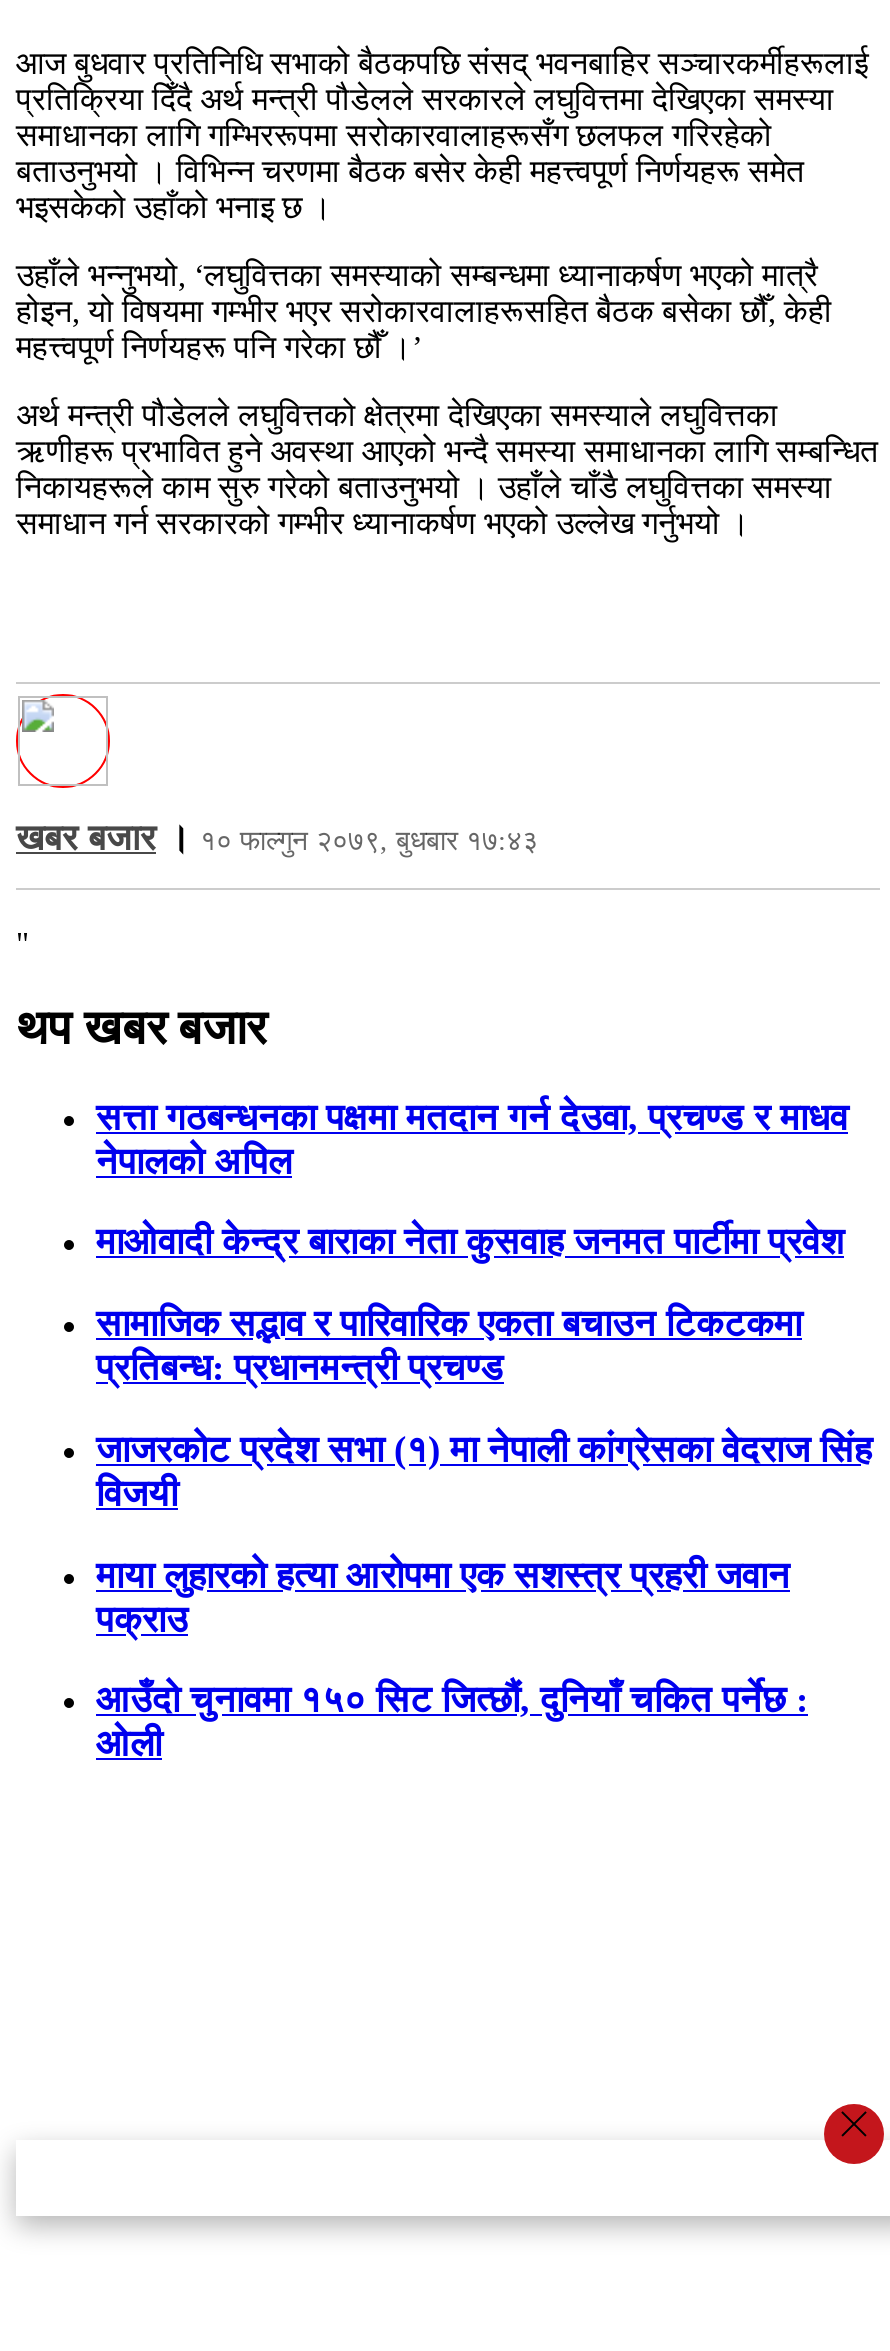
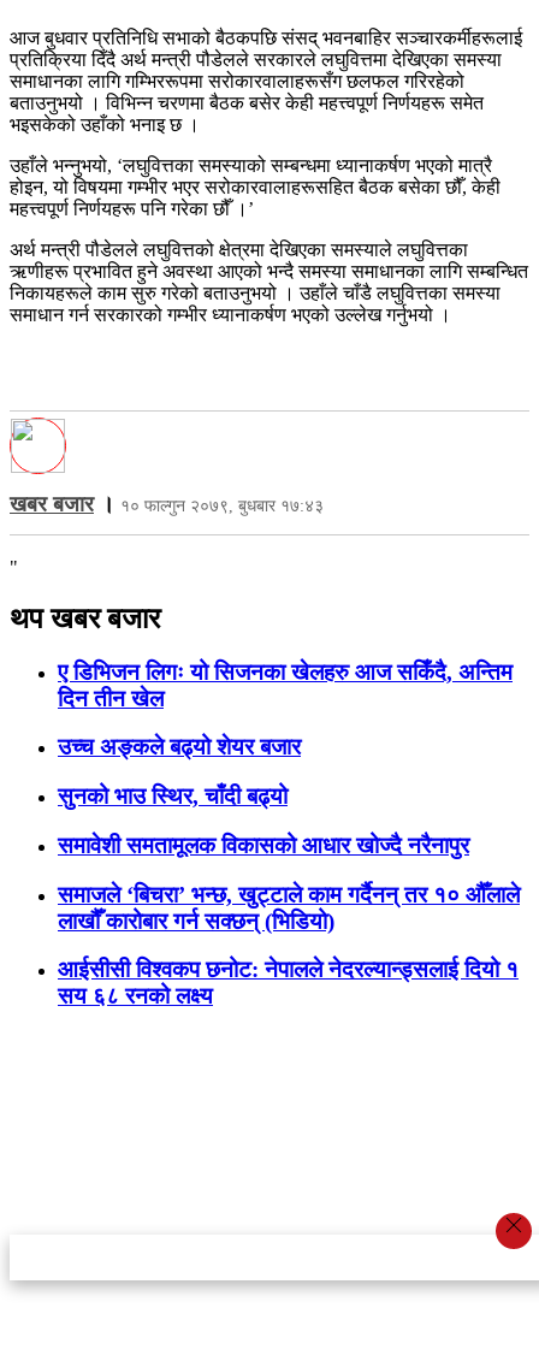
[96,1095,848,1181] सत्ता गठबन्धनका पक्षमा मतदान गर्न देउवा, प्रचण्ड र माधव | नेपालको अपिल -> [58,659,513,711] ए डिभिजन लिगः यो सिजनका खेलहरु आज सकिँदै, अन्तिम | दिन तीन खेल
[96,1221,844,1263] माओवादी केन्द्र बाराका नेता कुसवाह जनमत पार्टीमा प्रवेश -> [58,735,301,760] उच्च अङ्कले बढ्यो शेयर बजार
[96,1302,802,1388] सामाजिक सद्भाव र पारिवारिक एकता बचाउन टिकटकमा | प्रतिबन्ध: प्रधानमन्त्री प्रचण्ड -> [58,783,288,809] सुनको भाउ स्थिर, चाँदी बढ्यो
[96,1428,872,1514] जाजरकोट प्रदेश सभा (१) मा नेपाली कांग्रेसका वेदराज सिंह | विजयी -> [58,833,469,858] समावेशी समतामूलक विकासको आधार खोज्दै नरैनापुर
[96,1553,790,1639] माया लुहारको हत्या आरोपमा एक सशस्त्र प्रहरी जवान | पक्राउ -> [58,882,520,933] समाजले ‘बिचरा’ भन्छ, खुट्टाले काम गर्दैनन् तर १० औँलाले | लाखौँ कारोबार गर्न सक्छन् (भिडियो)
[96,1679,808,1765] आउँदो चुनावमा १५० सिट जित्छौं, दुनियाँ चकित पर्नेछ : | ओली -> [58,957,519,1009] आईसीसी विश्वकप छनोट: नेपालले नेदरल्यान्ड्सलाई दियो १ | सय ६८ रनको लक्ष्य

